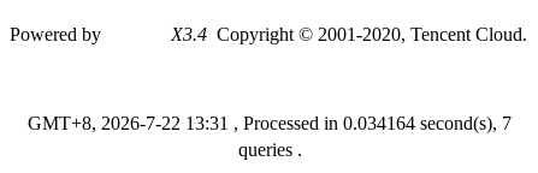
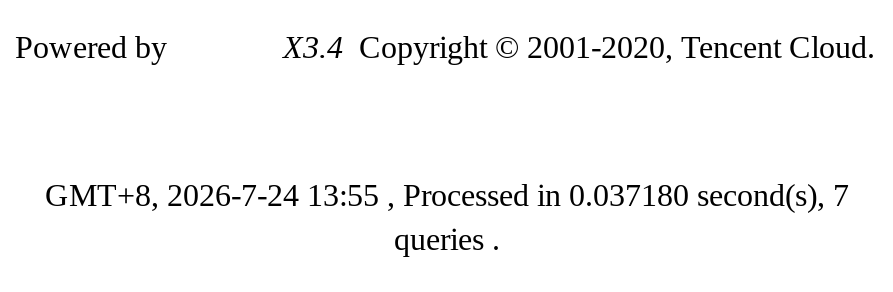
[28,112,512,133] GMT+8, 2026-7-22 13:31, Processed in 0.034164 second(s), 7 -> [45,177,849,211] GMT+8, 2026-7-24 13:55, Processed in 0.037180 second(s), 7

